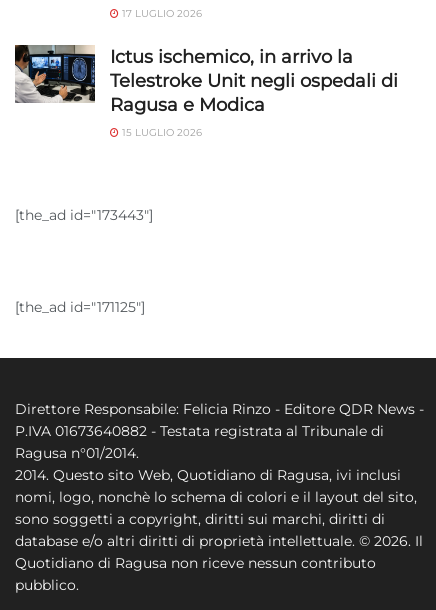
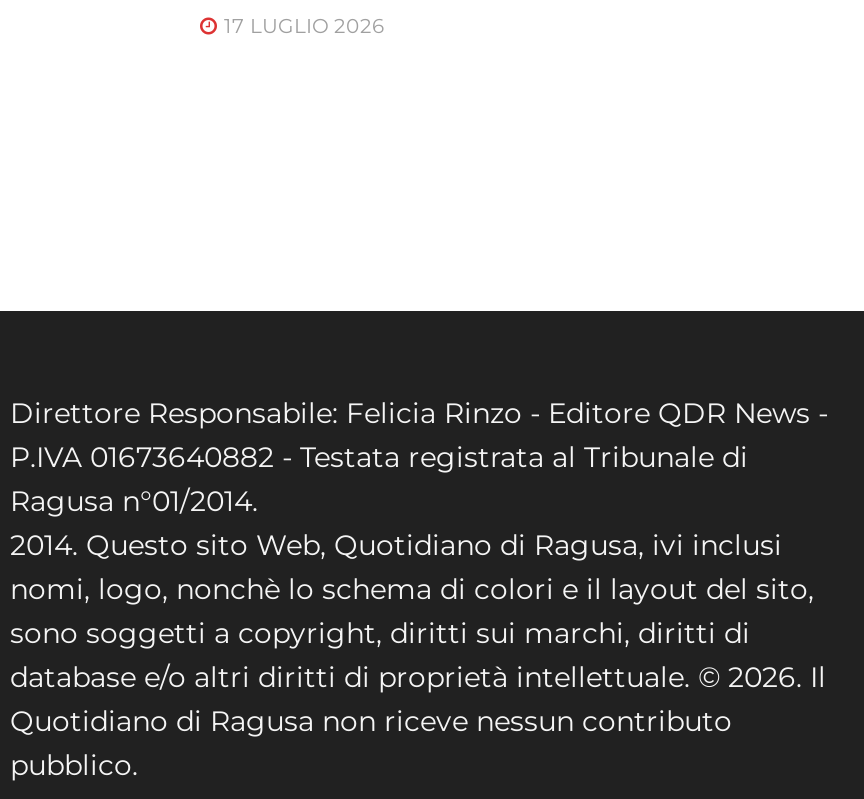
[14,44,398,139] [image] | Ictus ischemico, in arrivo la | Telestroke Unit negli ospedali di | Ragusa e Modica | 15 LUGLIO 2026 -> none
[15,206,153,224] [the_ad id="173443"] -> none
[15,298,145,316] [the_ad id="171125"] -> none

